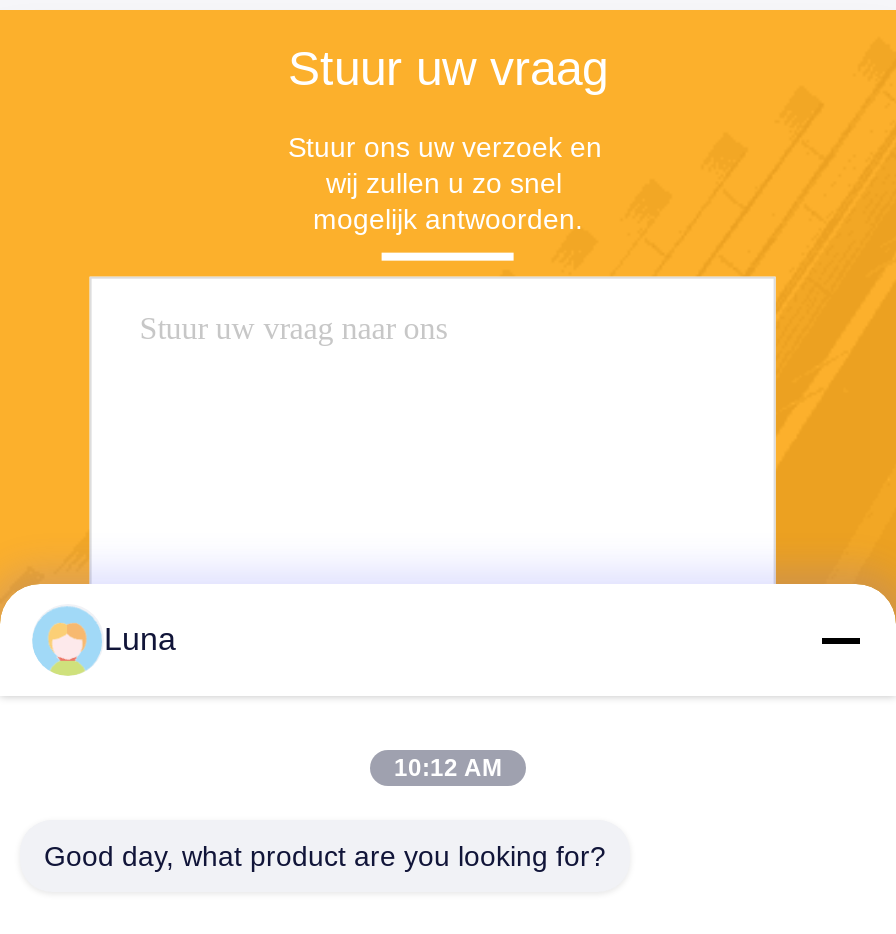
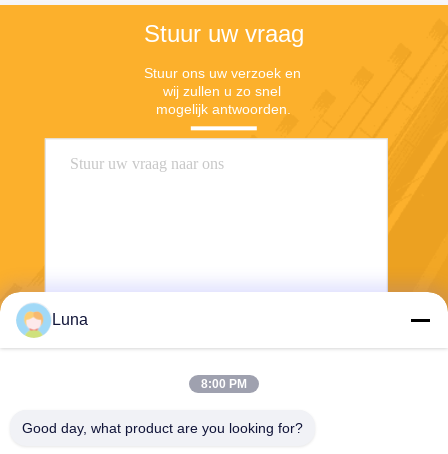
[394,754,502,782] 10:12 AM -> [201,377,247,391] 8:00 PM

